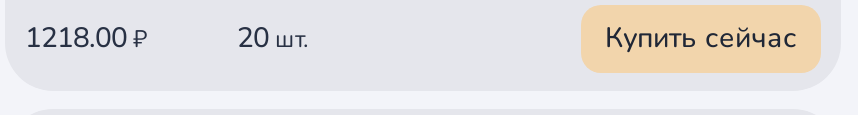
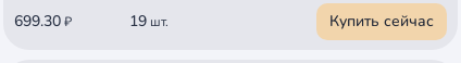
[25,18,147,56] 1218.00 ₽ -> [14,10,72,31] 699.30 ₽
[237,18,309,56] 20 шт. -> [129,10,169,31] 19 шт.

